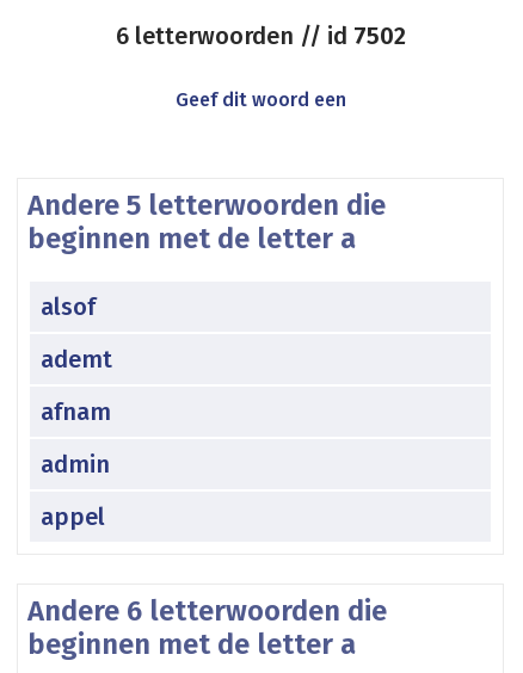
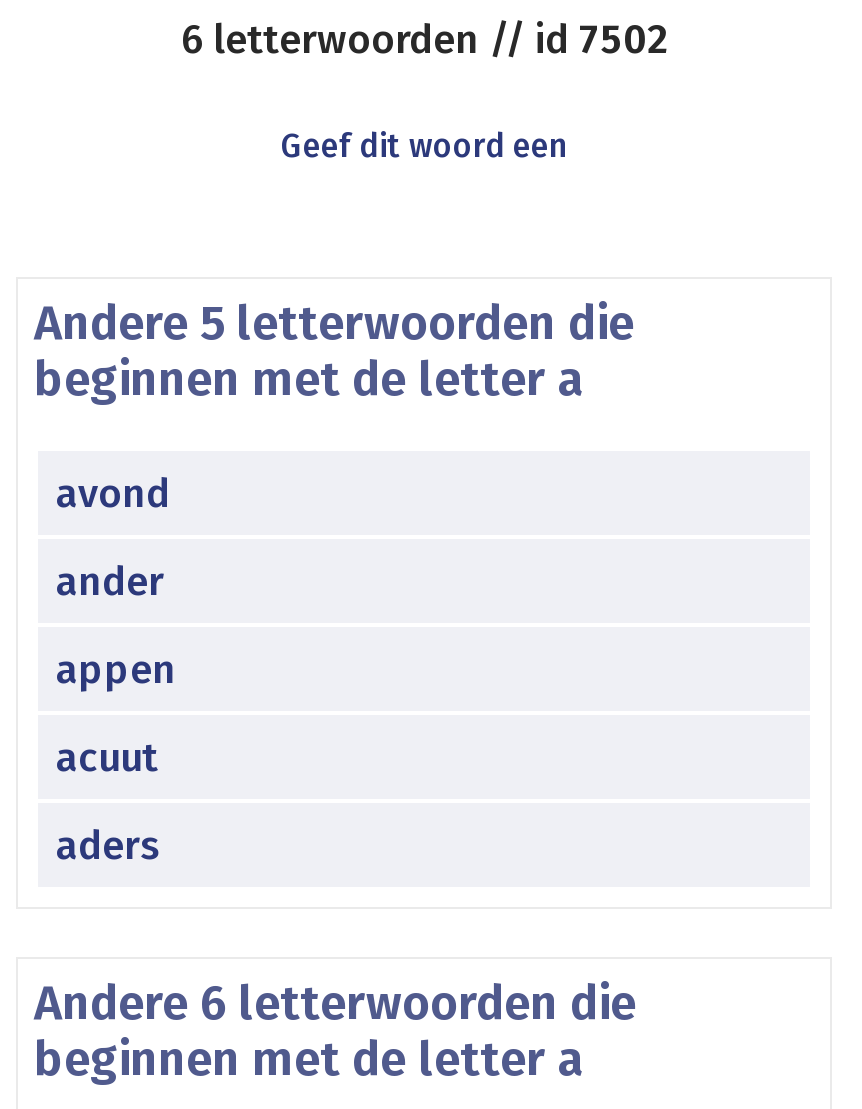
[41,292,96,321] alsof -> [56,469,170,517] avond
[41,345,112,373] ademt -> [56,557,164,605] ander
[41,397,111,426] afnam -> [56,645,176,693] appen
[41,450,110,478] admin -> [56,733,158,781] acuut
[41,502,105,531] appel -> [56,821,160,869] aders

